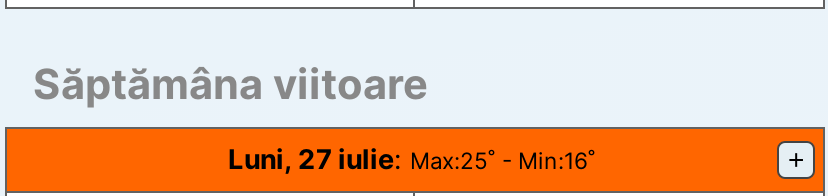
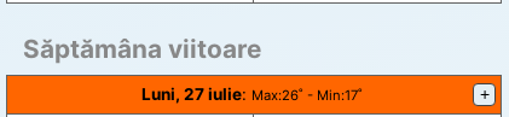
[228,143,596,175] Luni, 27 iulie: Max:25˚ - Min:16˚ -> [141,84,363,104] Luni, 27 iulie: Max:26˚ - Min:17˚

